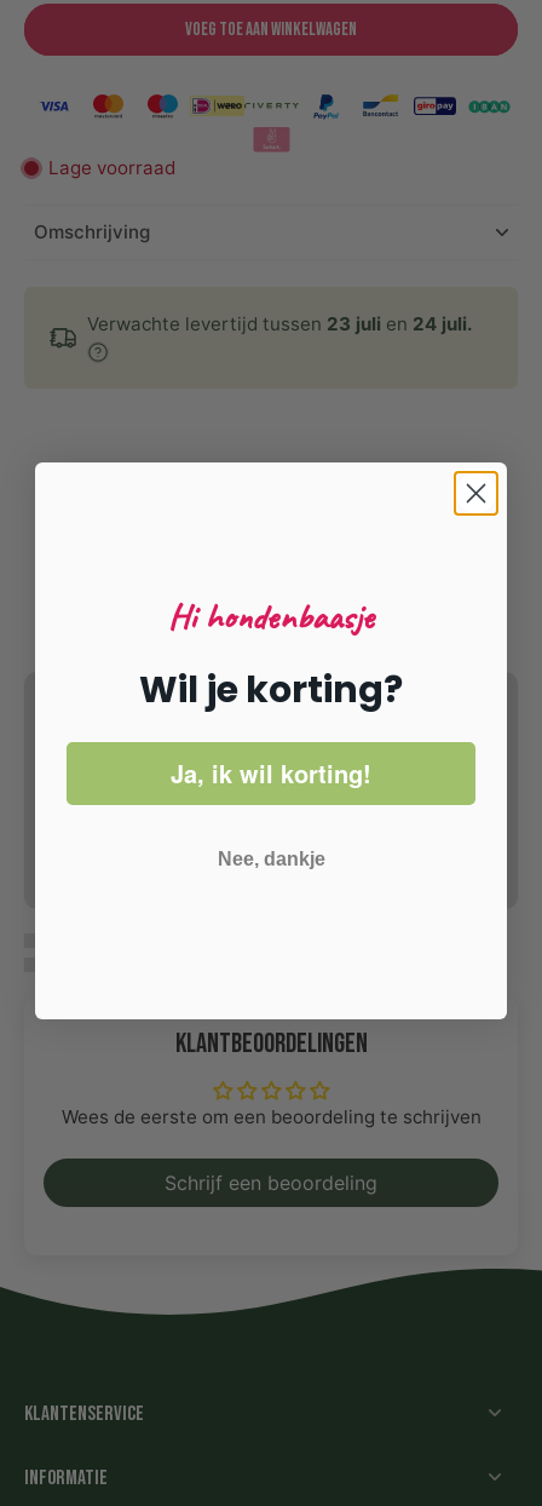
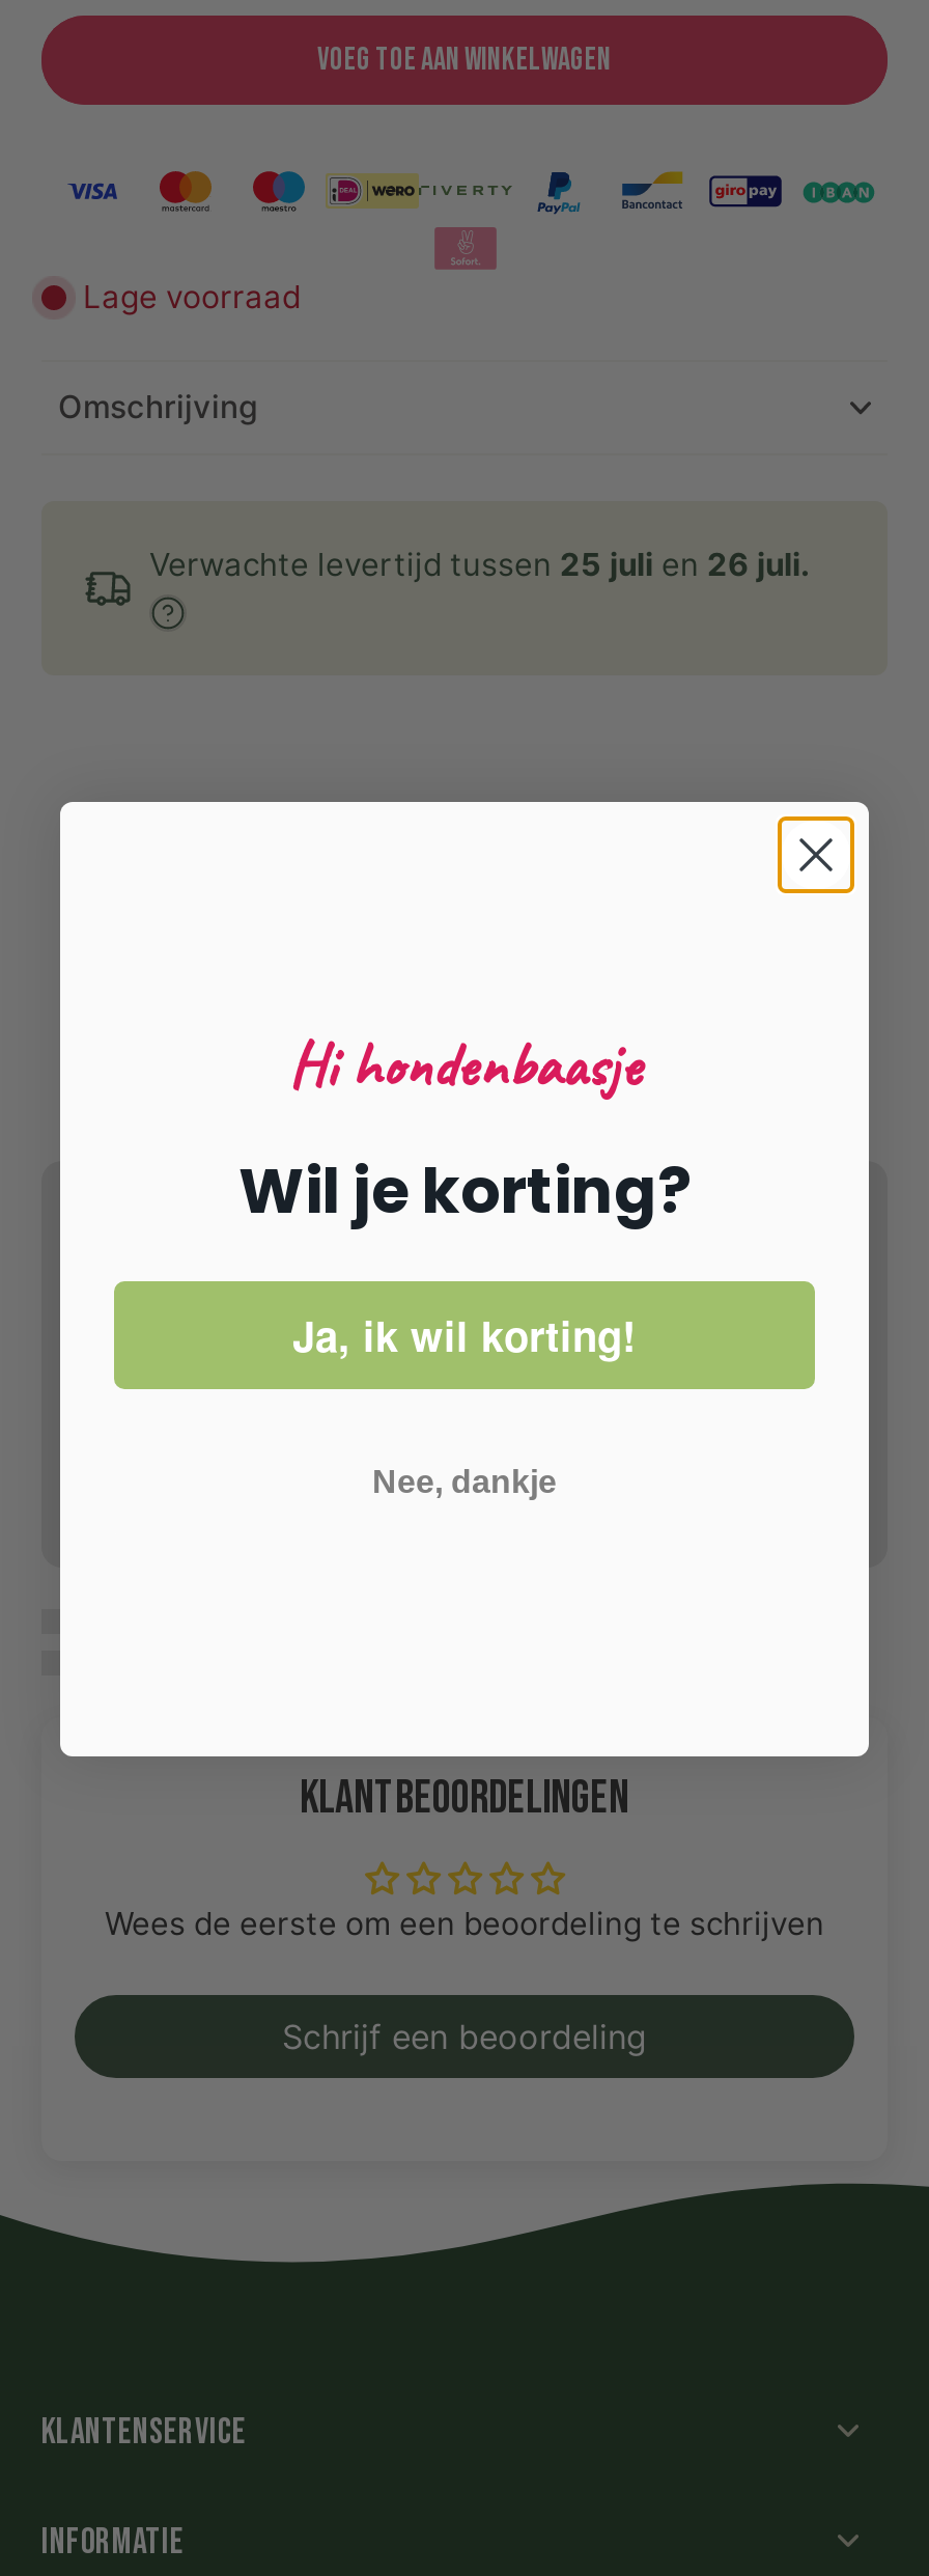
[87,312,473,335] Verwachte levertijd tussen 23 juli en 24 juli. -> [149,544,811,584] Verwachte levertijd tussen 25 juli en 26 juli.

